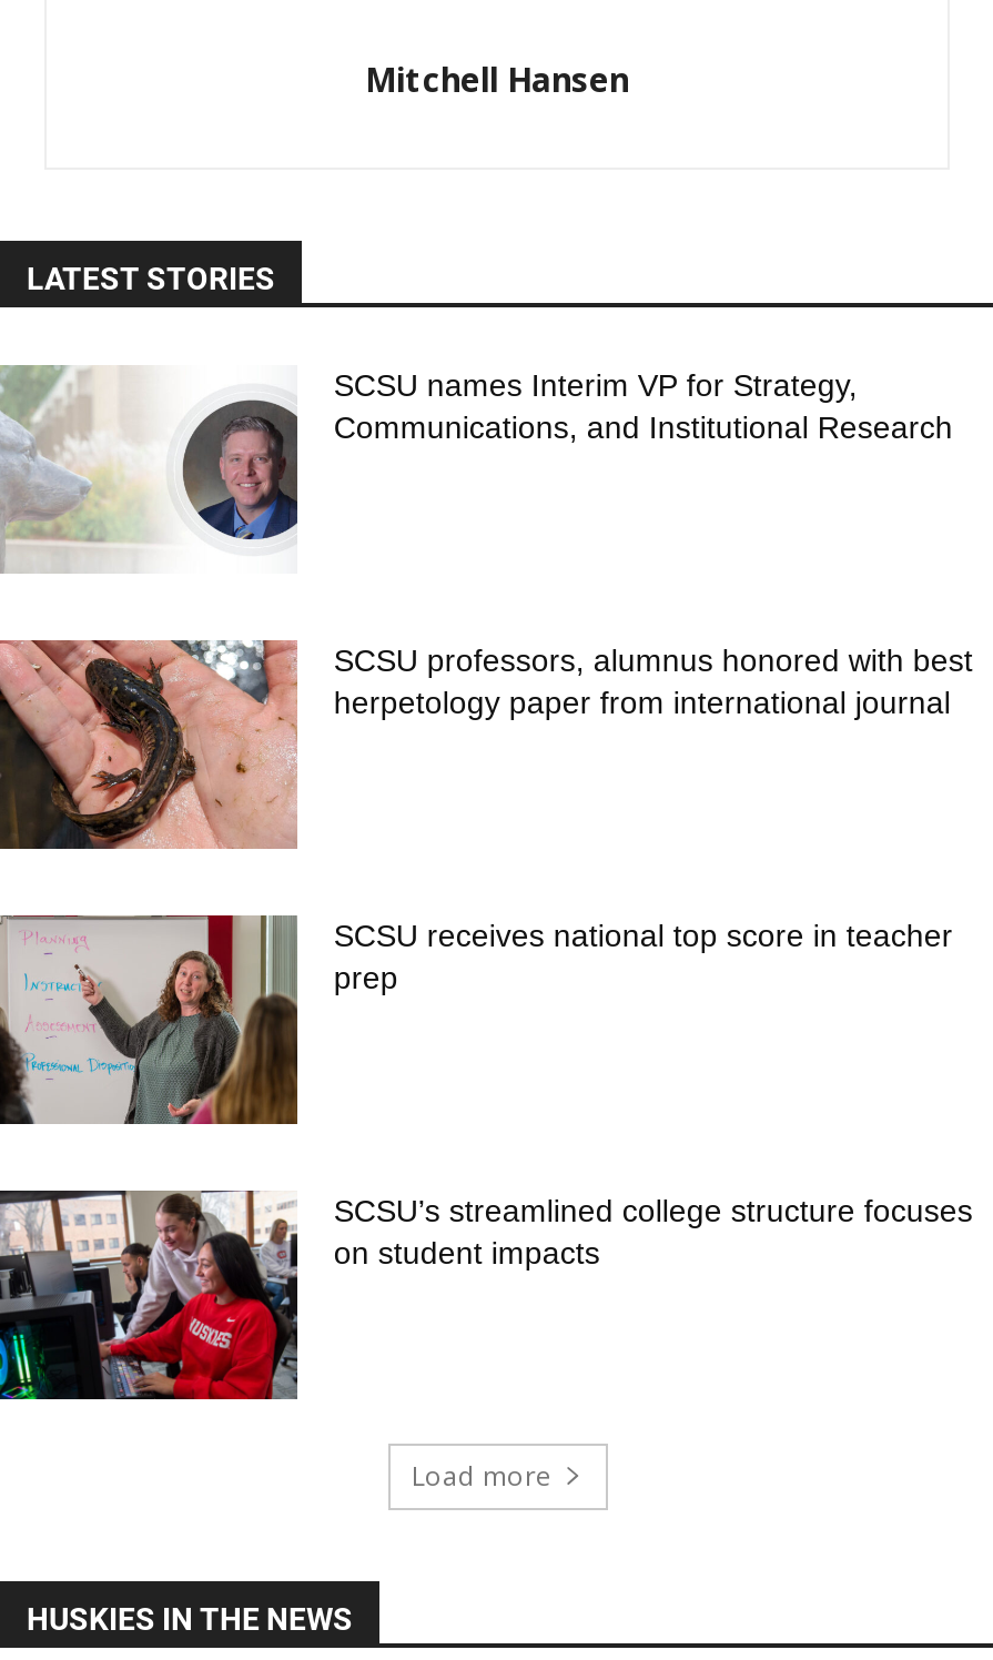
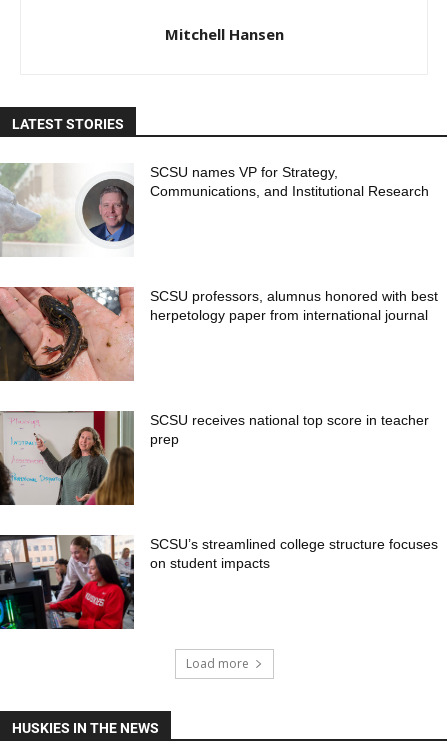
[334,366,857,402] SCSU names Interim VP for Strategy, -> [150,164,338,180] SCSU names VP for Strategy,

